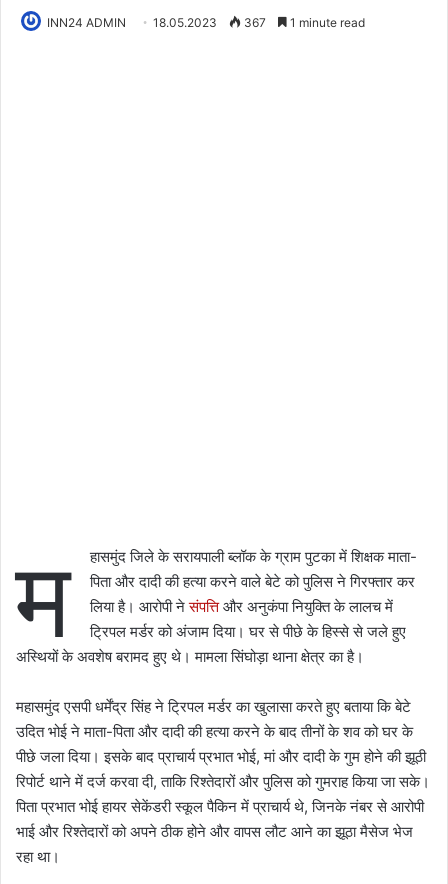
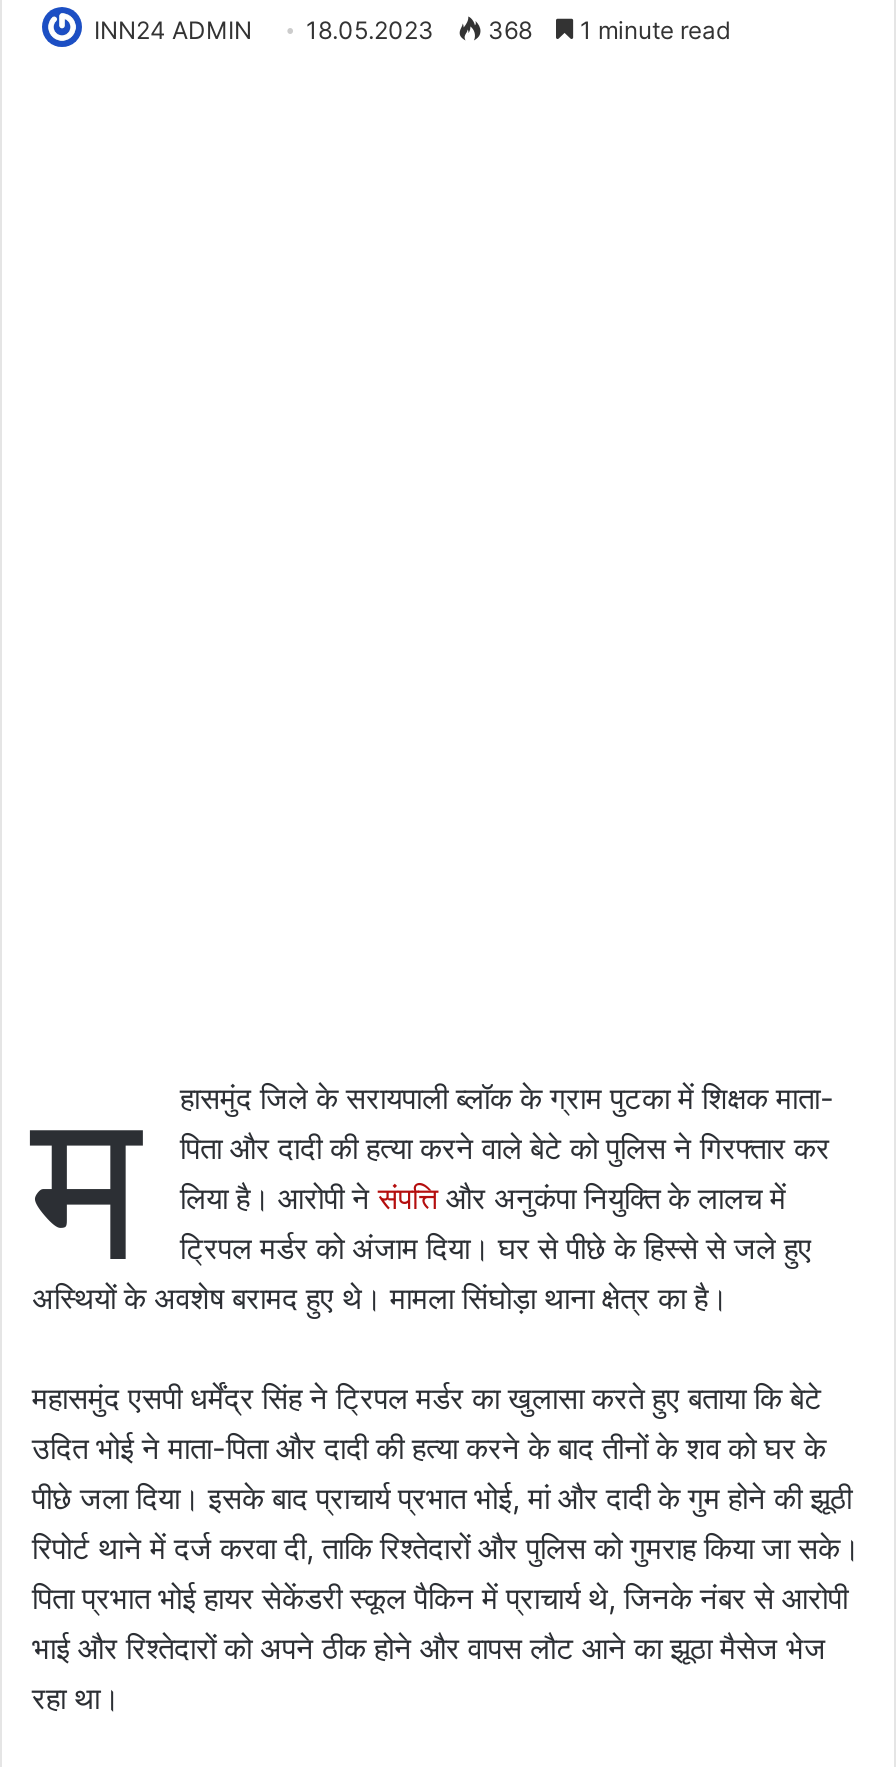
[47,15,365,30] INN24 ADMIN 18.05.2023 367 1 minute read -> [94,14,730,44] INN24 ADMIN 18.05.2023 368 1 minute read

